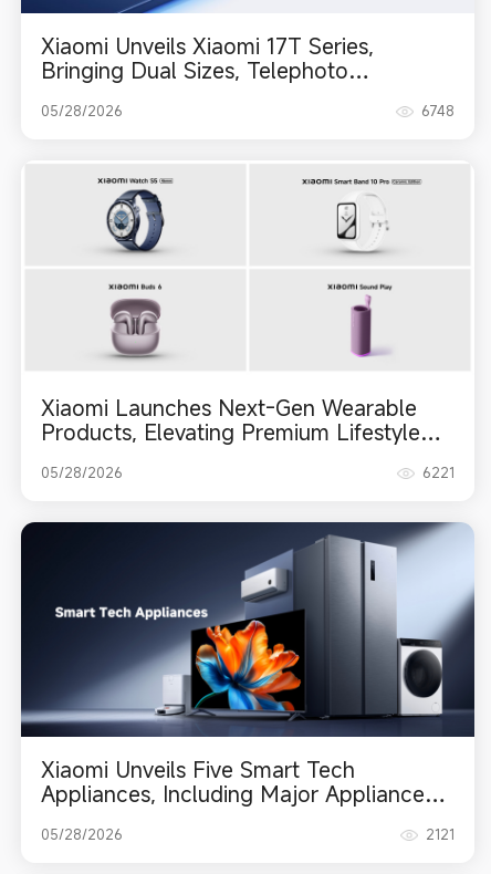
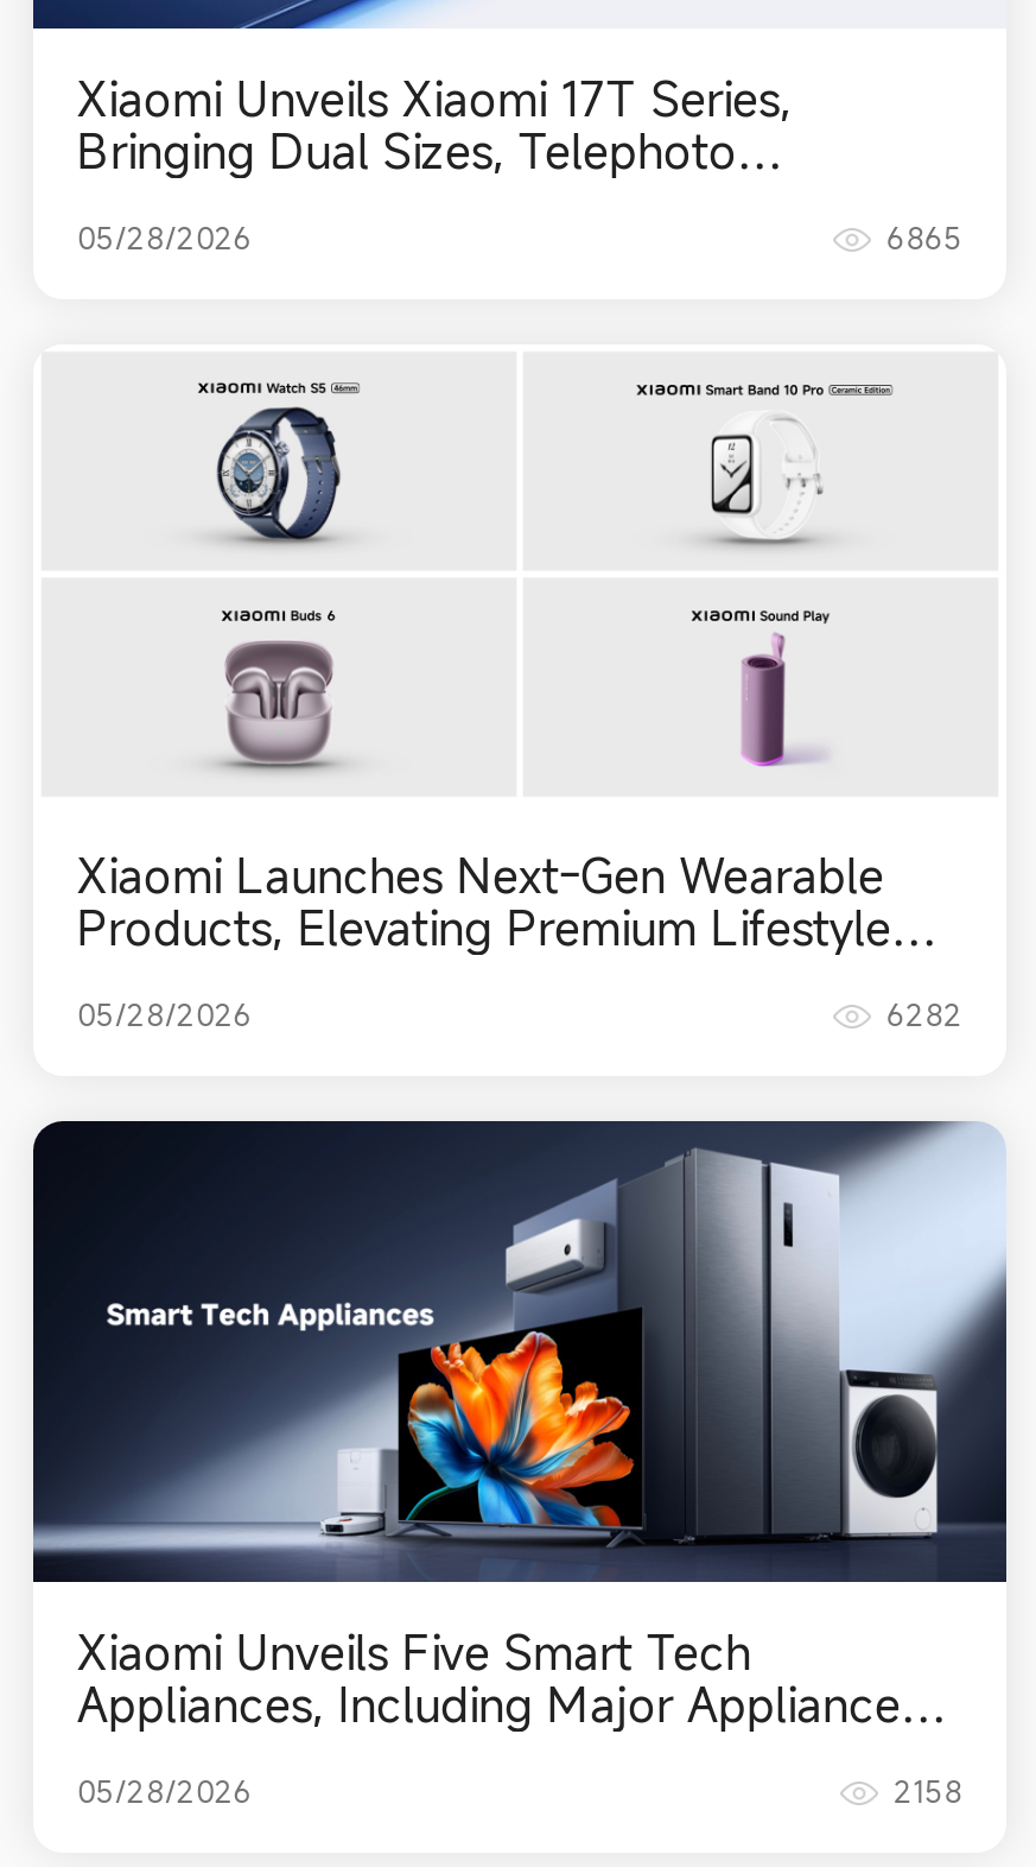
[421,101,454,120] 6748 -> [887,218,963,258] 6865
[422,463,454,482] 6221 -> [887,995,963,1035] 6282
[425,825,454,844] 2121 -> [894,1772,963,1812] 2158

